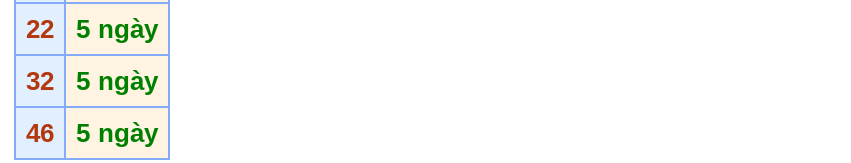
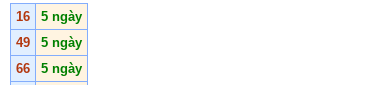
[26,14,158,44] 22 5 ngày -> [16,9,82,24] 16 5 ngày
[26,66,158,96] 32 5 ngày -> [16,35,82,50] 49 5 ngày
[26,118,158,148] 46 5 ngày -> [16,61,82,76] 66 5 ngày

